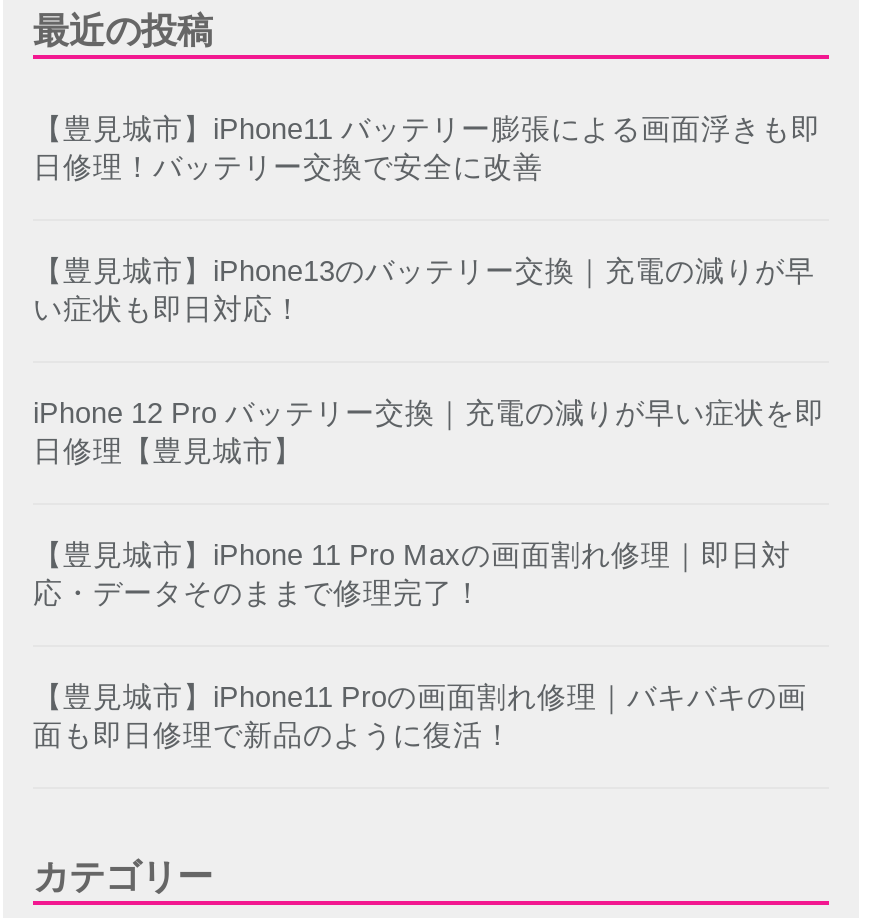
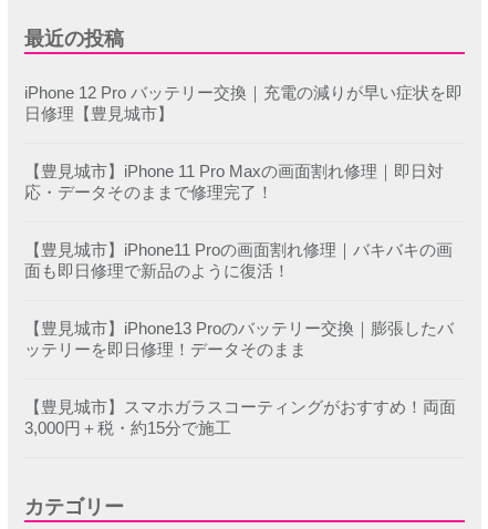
[33,112,821,324] 【豊見城市】iPhone11 バッテリー膨張による画面浮きも即 | 日修理！バッテリー交換で安全に改善 | 【豊見城市】iPhone13のバッテリー交換｜充電の減りが早 | い症状も即日対応！ -> none
moved [33,396,825,750] -> [24,84,463,280]: iPhone 12 Pro バッテリー交換｜充電の減りが早い症状を即 | 日修理【豊見城市】 | 【豊見城市】iPhone 11 Pro Maxの画面割れ修理｜即日対 | 応・データそのままで修理完了！ | 【豊見城市】iPhone11 Proの画面割れ修理｜バキバキの画 | 面も即日修理で新品のように復活！
none -> [24,320,456,437] 【豊見城市】iPhone13 Proのバッテリー交換｜膨張したバ | ッテリーを即日修理！データそのまま | 【豊見城市】スマホガラスコーティングがおすすめ！両面 | 3,000円＋税・約15分で施工

